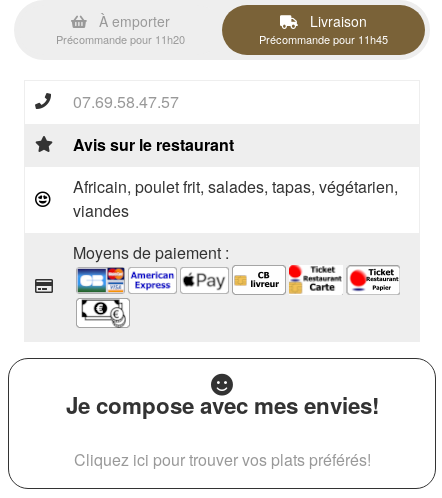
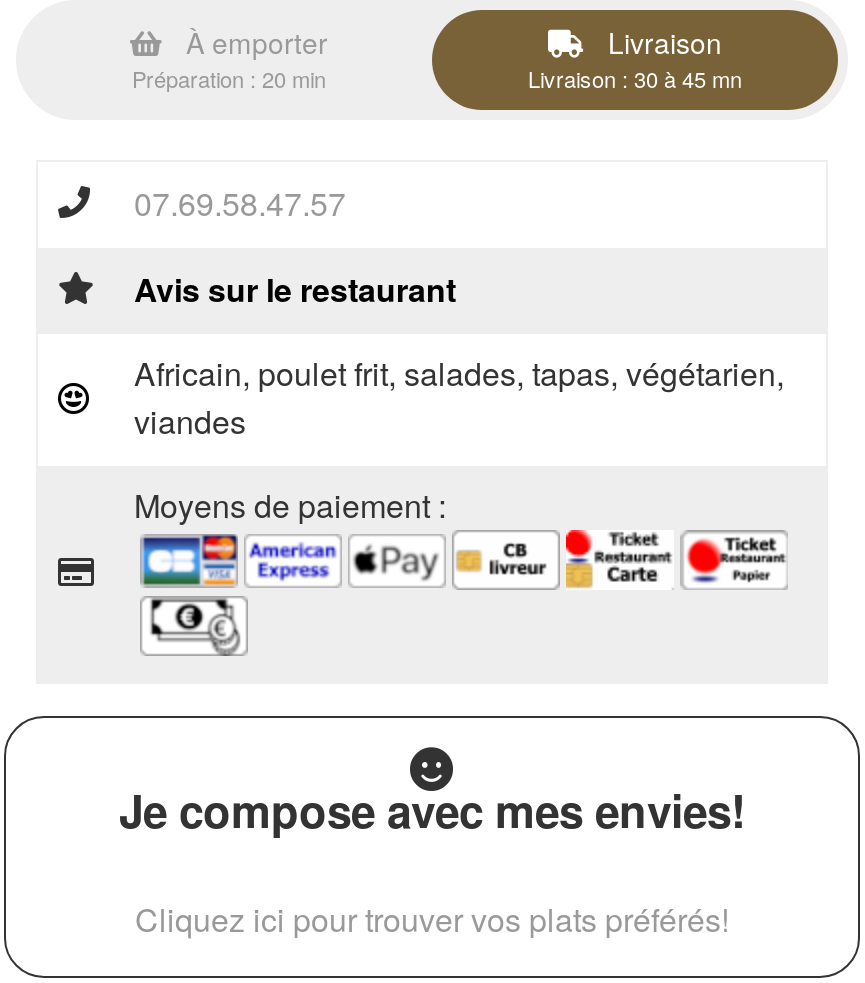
[56,31,185,47] Précommande pour 11h20 -> [132,62,326,94] Préparation : 20 min
[259,31,388,47] Précommande pour 11h45 -> [528,62,742,94] Livraison : 30 à 45 mn

